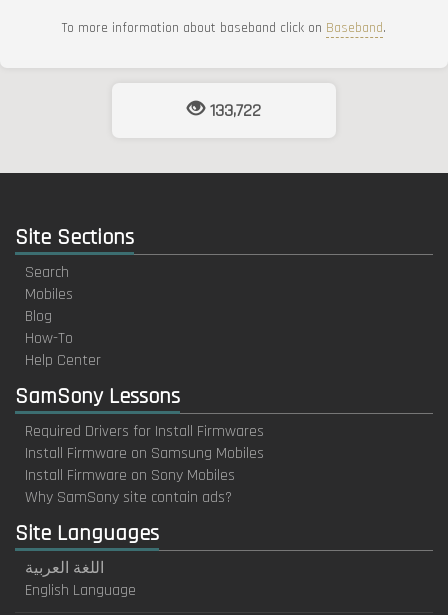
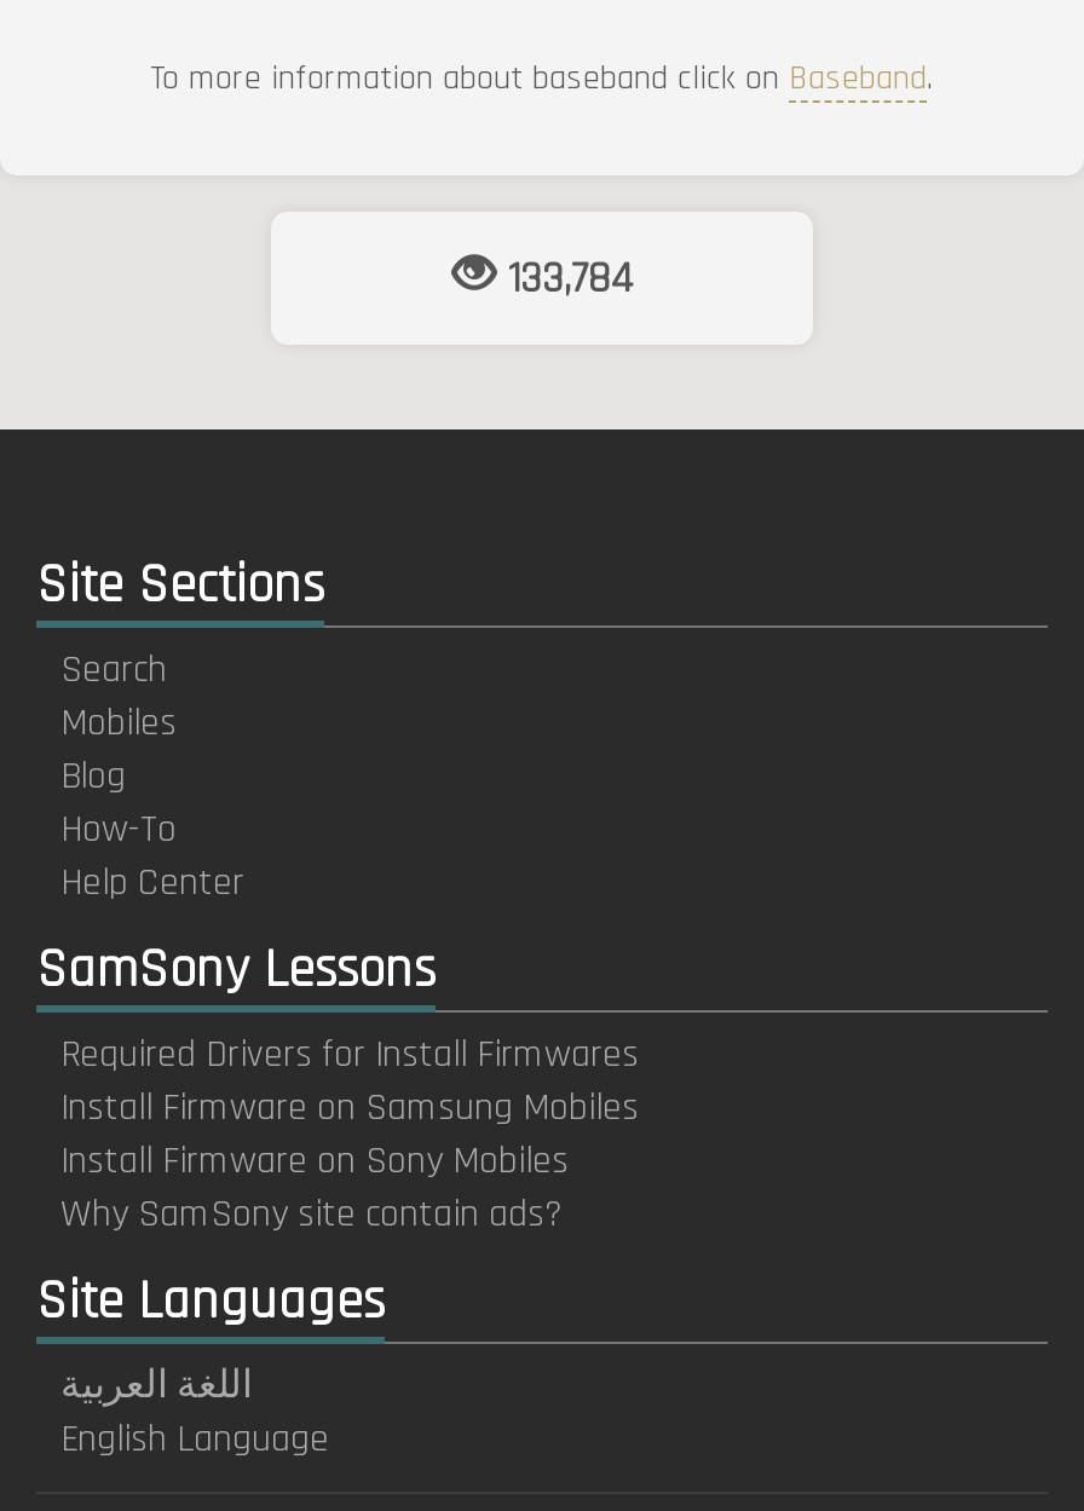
[210,99,261,122] 133,722 -> [508,250,632,306] 133,784

